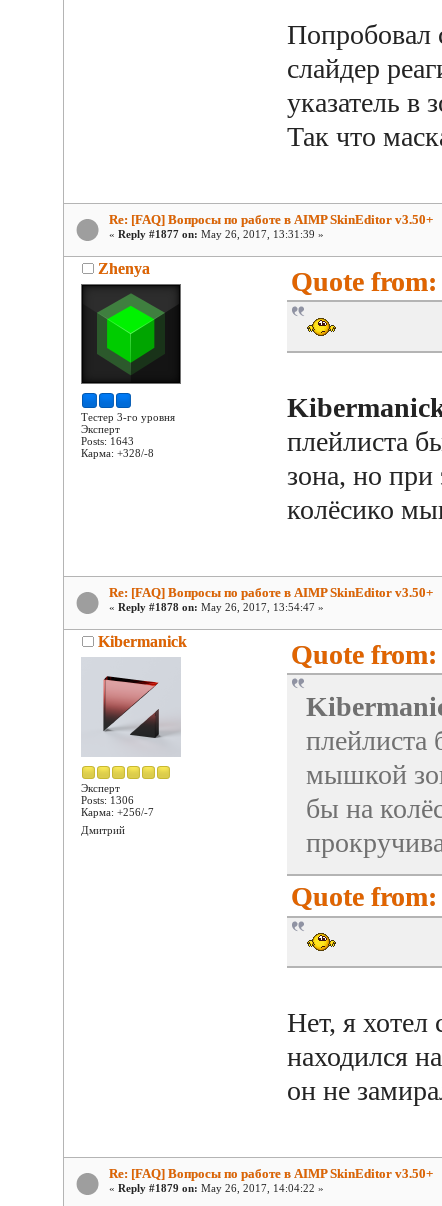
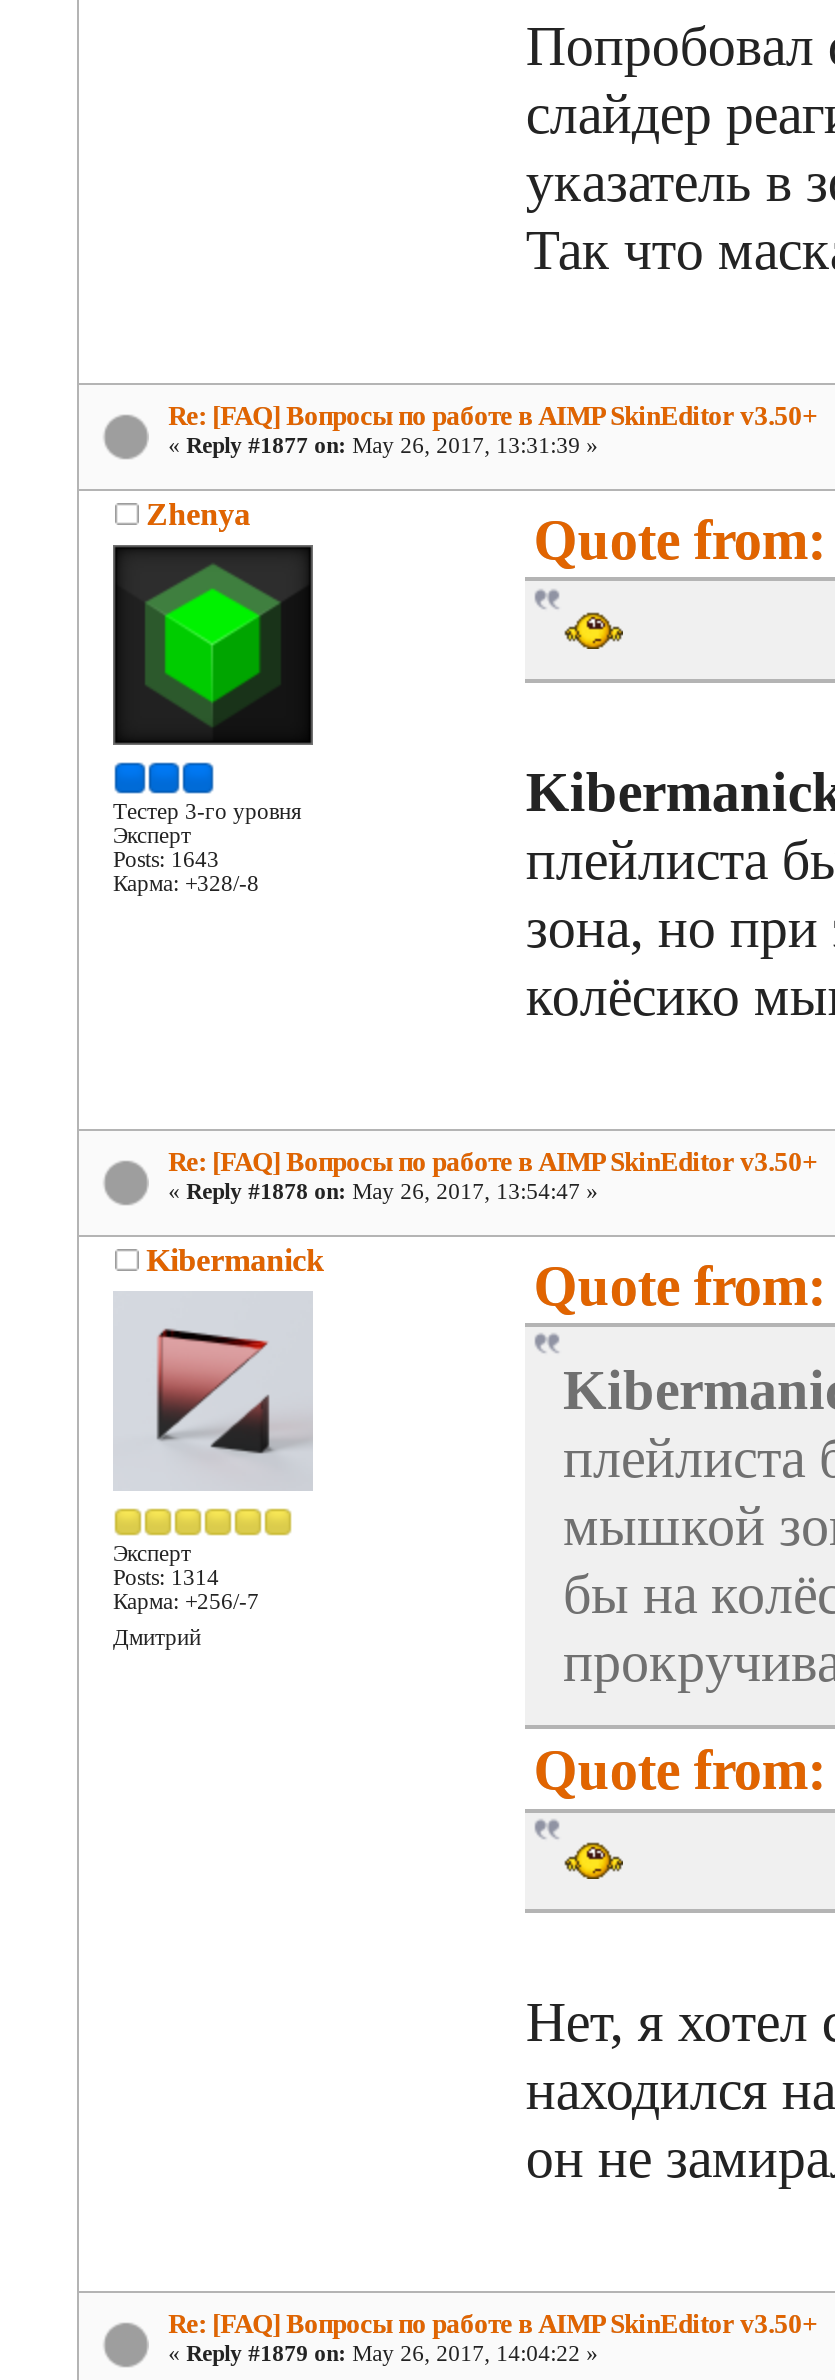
[81,794,134,806] Posts: 1306 -> [113,1565,219,1589] Posts: 1314

